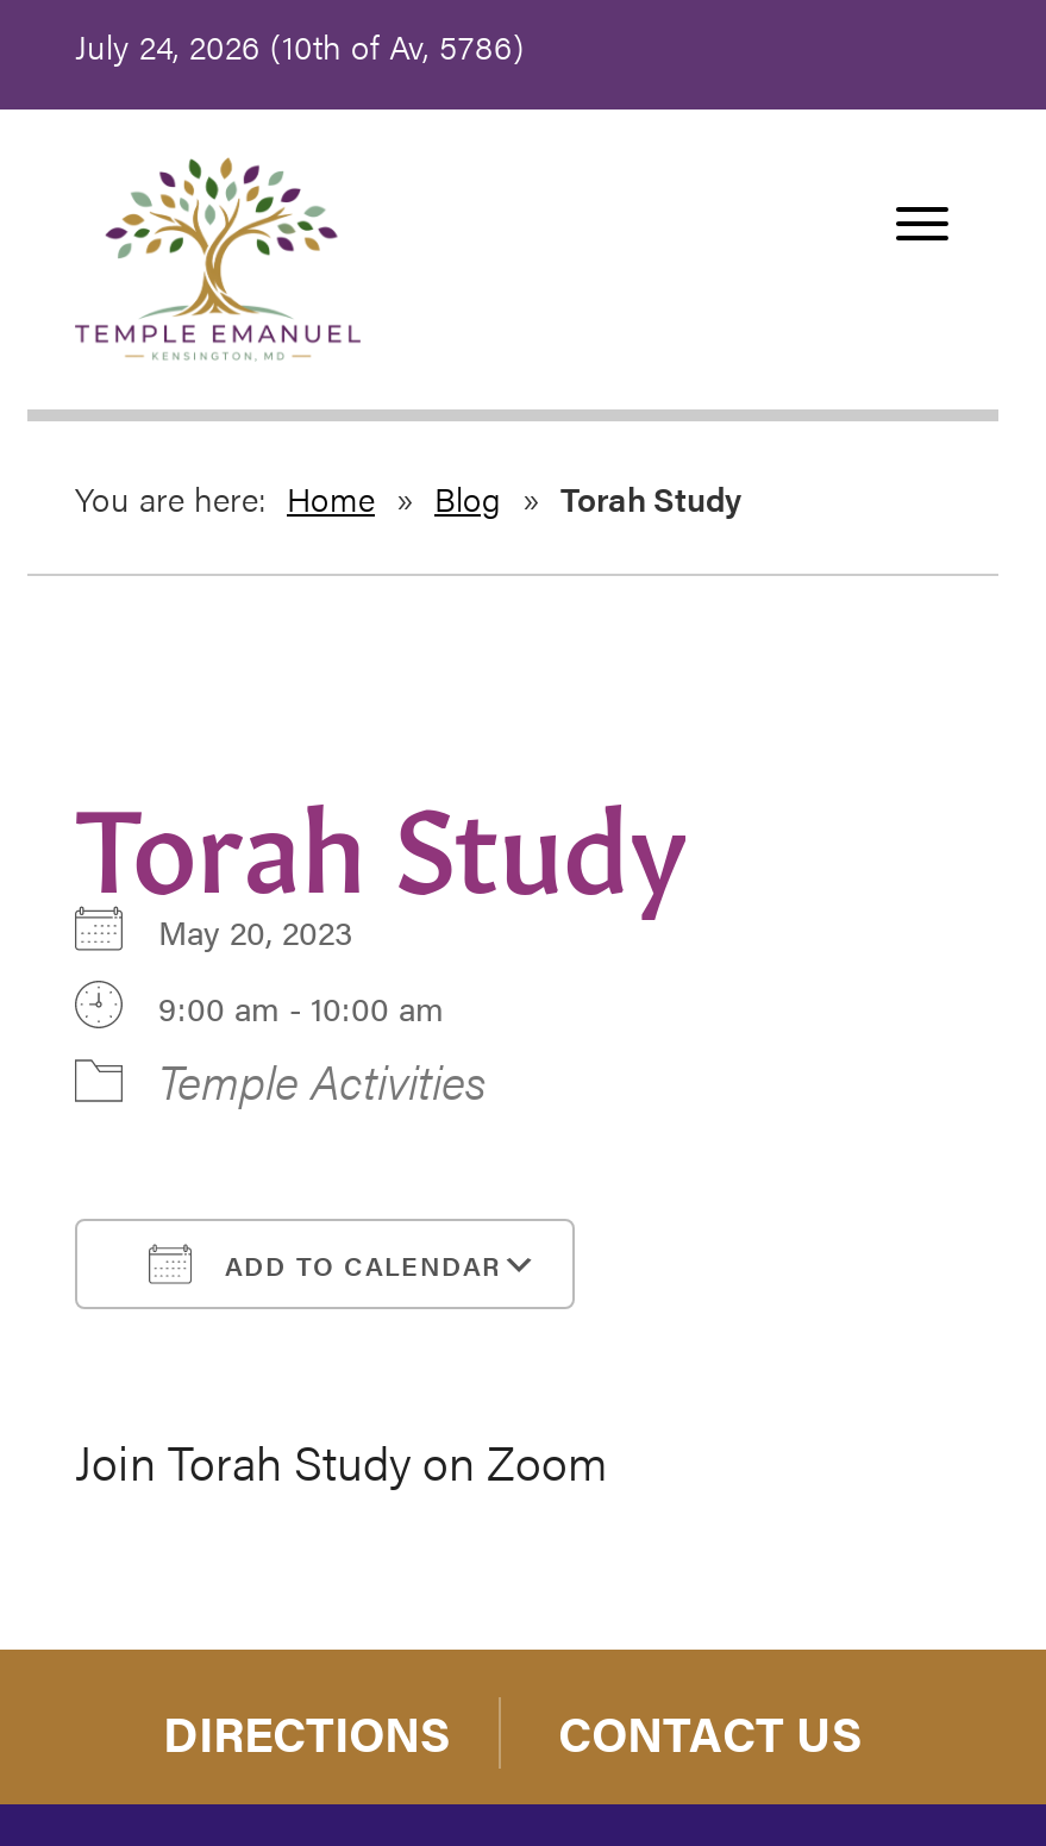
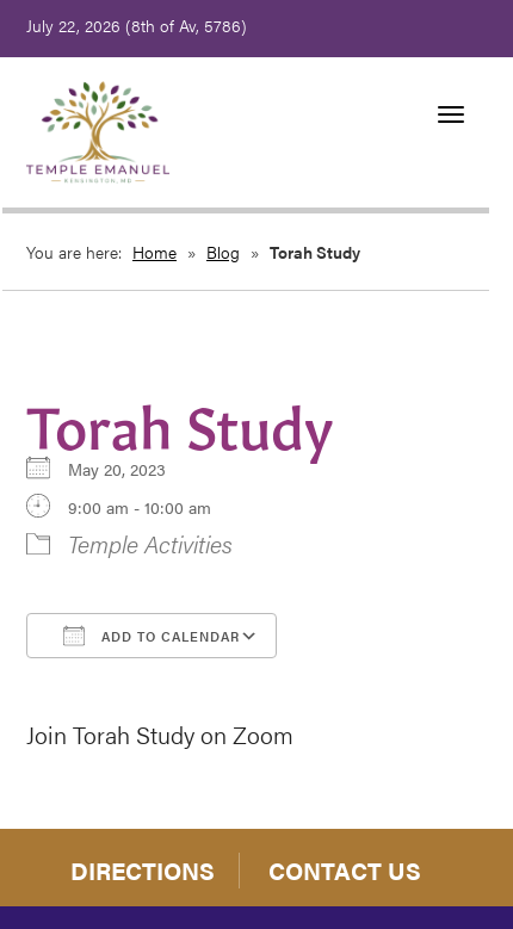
[75,21,525,69] July 24, 2026 (10th of Av, 5786) -> [26,13,247,37] July 22, 2026 (8th of Av, 5786)

